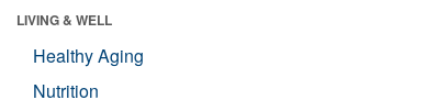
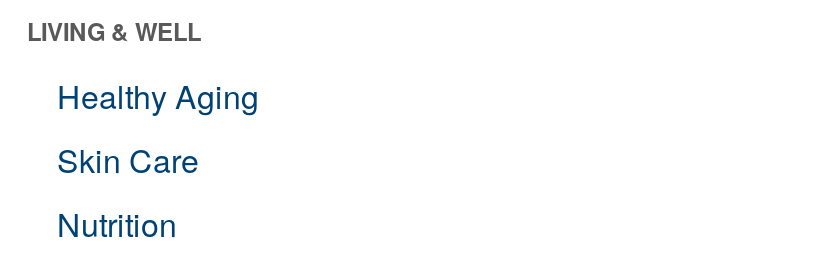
none -> [57,137,199,183] Skin Care

